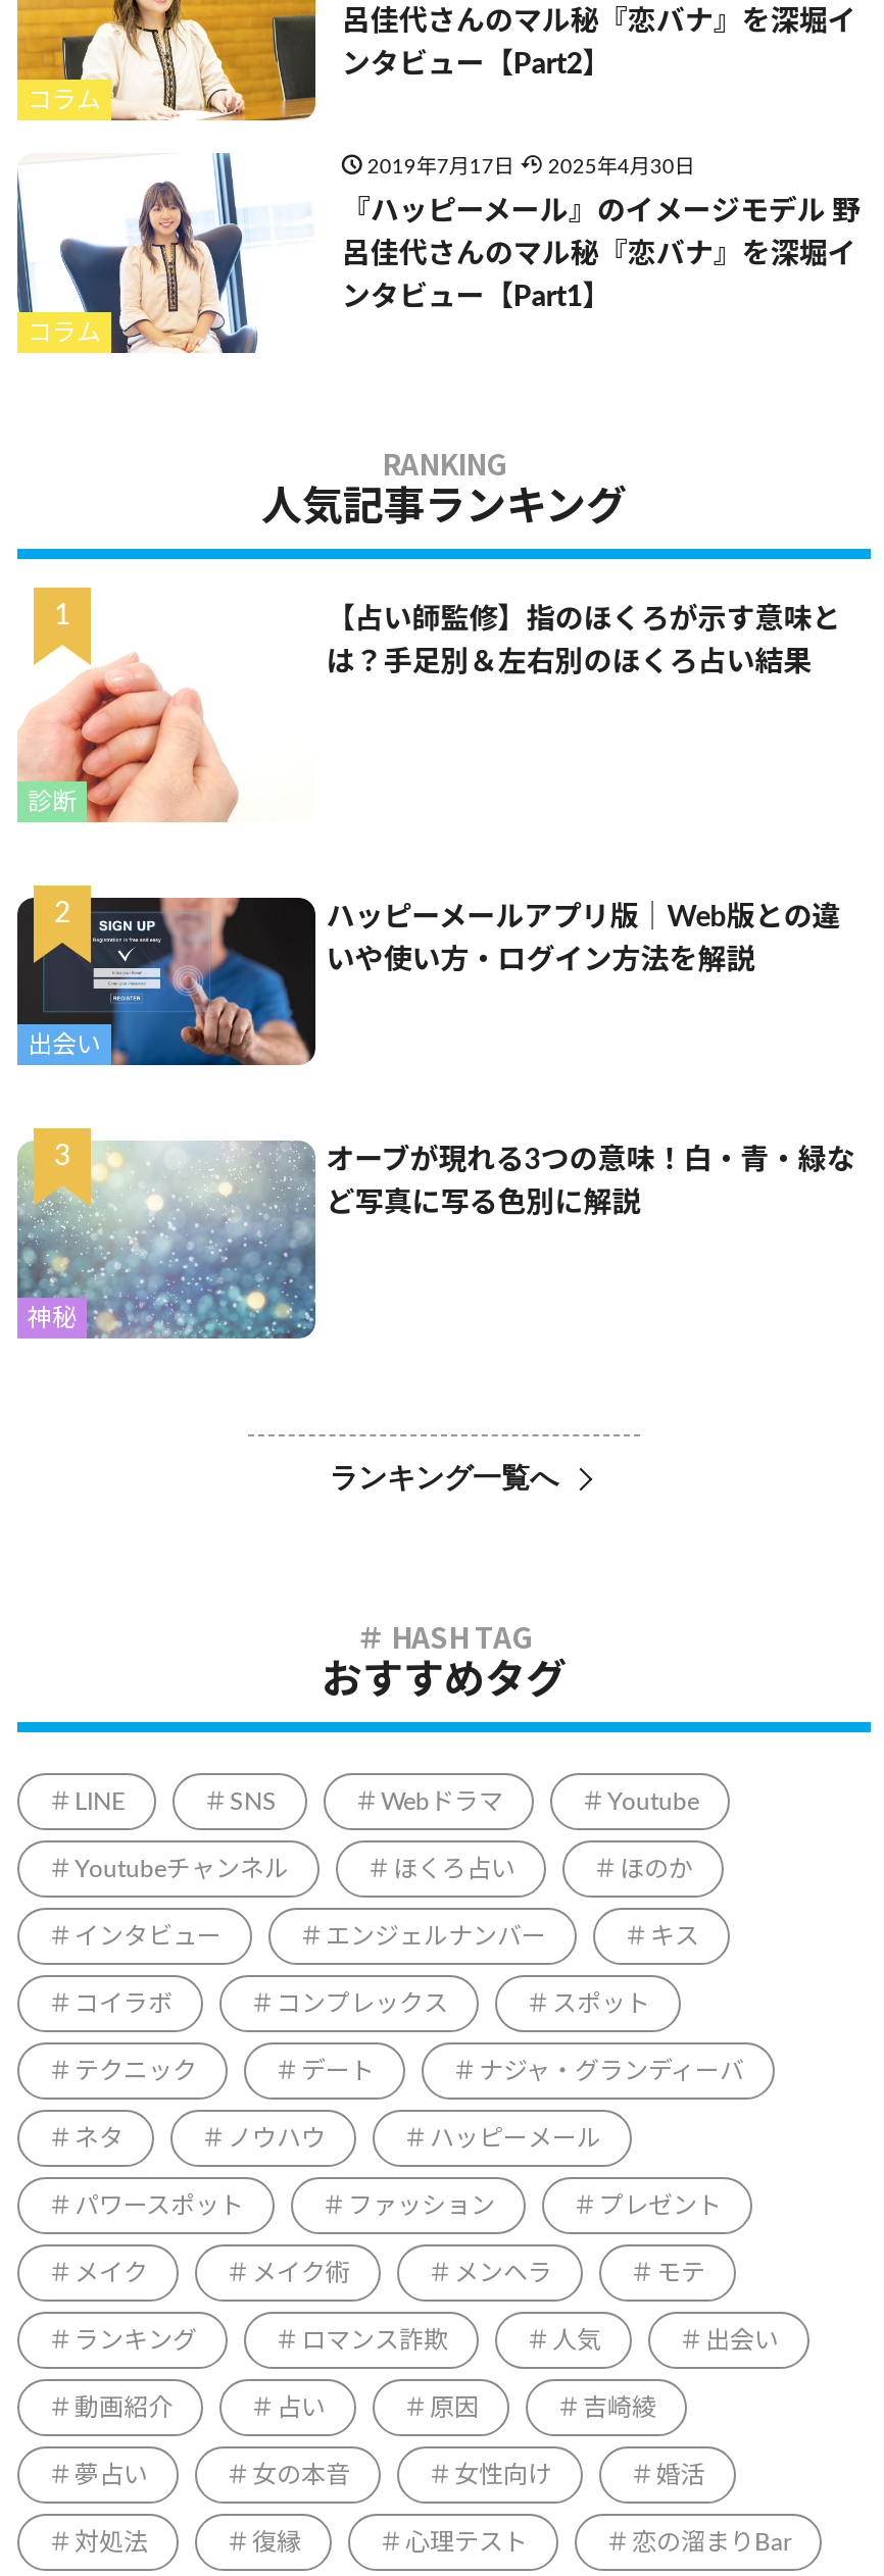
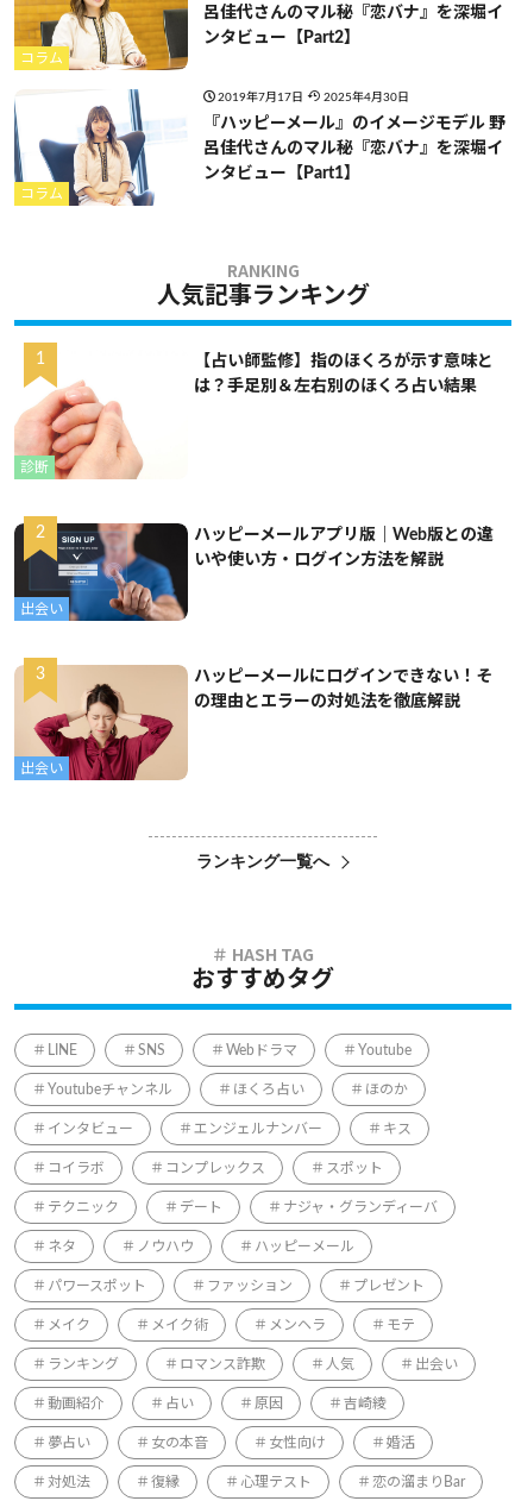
[15,1141,317,1341] [image] | 神秘 -> [14,665,188,781] [image] | 出会い
[326,1146,855,1175] オーブが現れる3つの意味！白・青・緑な -> [194,668,493,685] ハッピーメールにログインできない！そ
[326,1189,641,1218] ど写真に写る色別に解説 -> [194,693,461,710] の理由とエラーの対処法を徹底解説

